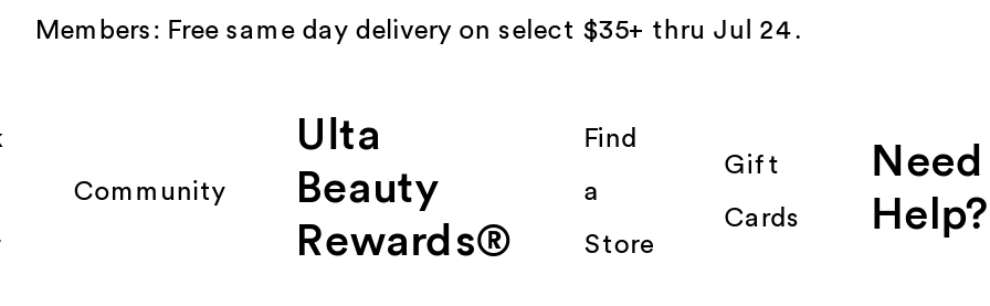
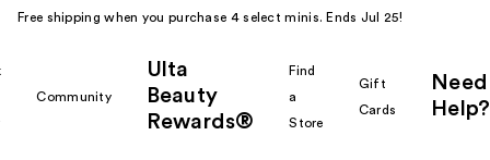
[35,17,802,43] Members: Free same day delivery on select $35+ thru Jul 24. -> [17,11,402,24] Free shipping when you purchase 4 select minis. Ends Jul 25!

